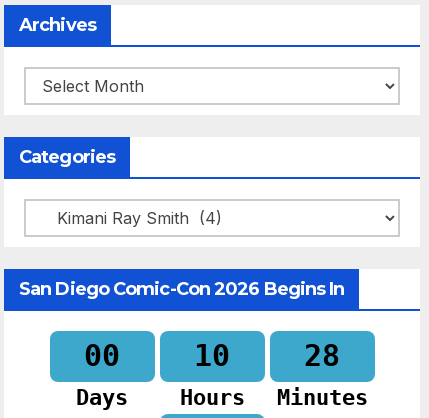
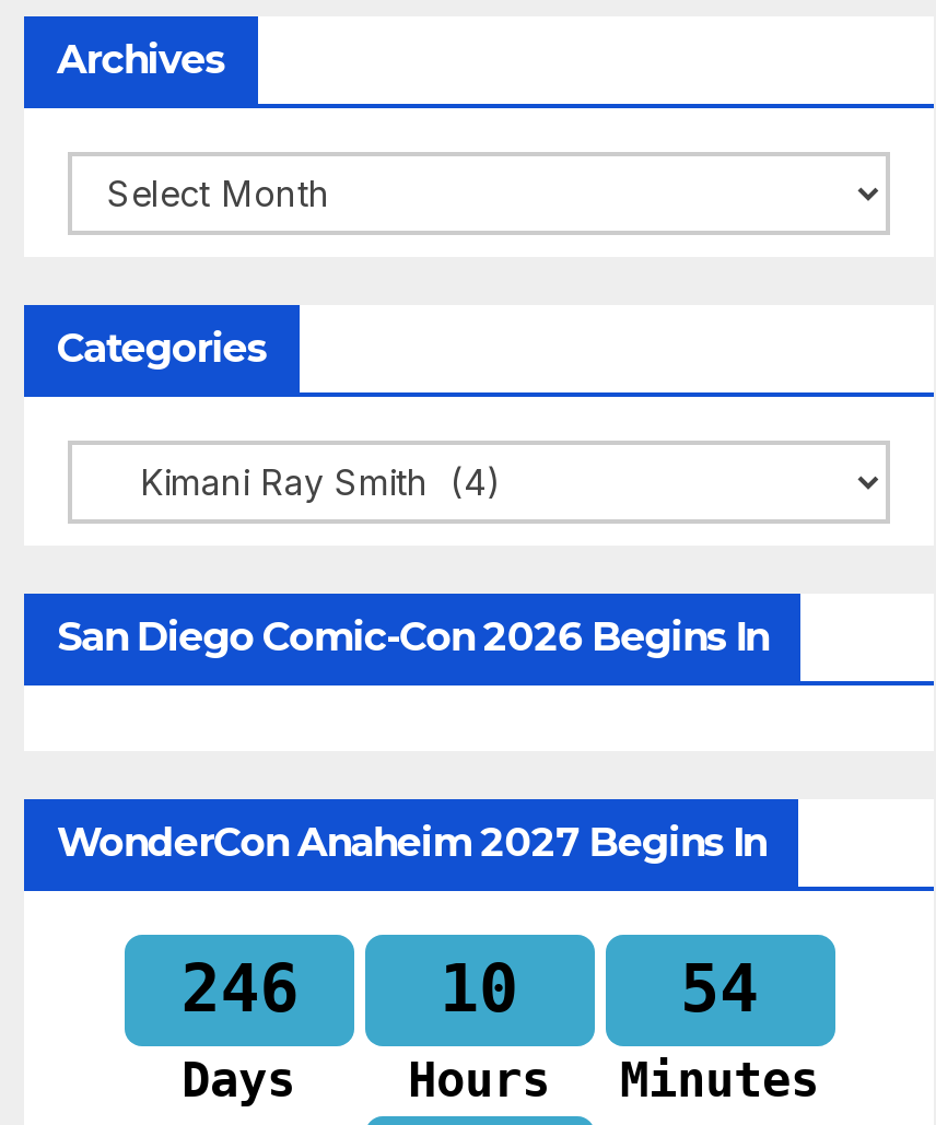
[84,338,120,373] 00 -> [57,818,766,1027] WonderCon Anaheim 2027 Begins In | 246
[304,338,340,373] 28 -> [680,951,759,1027] 54

